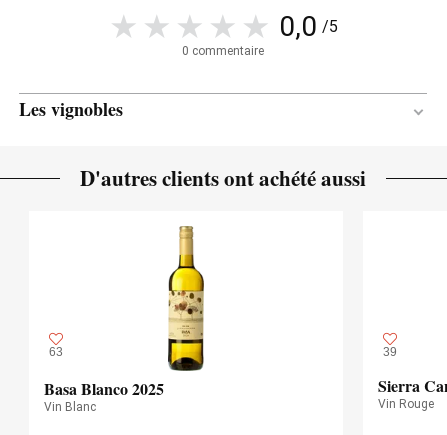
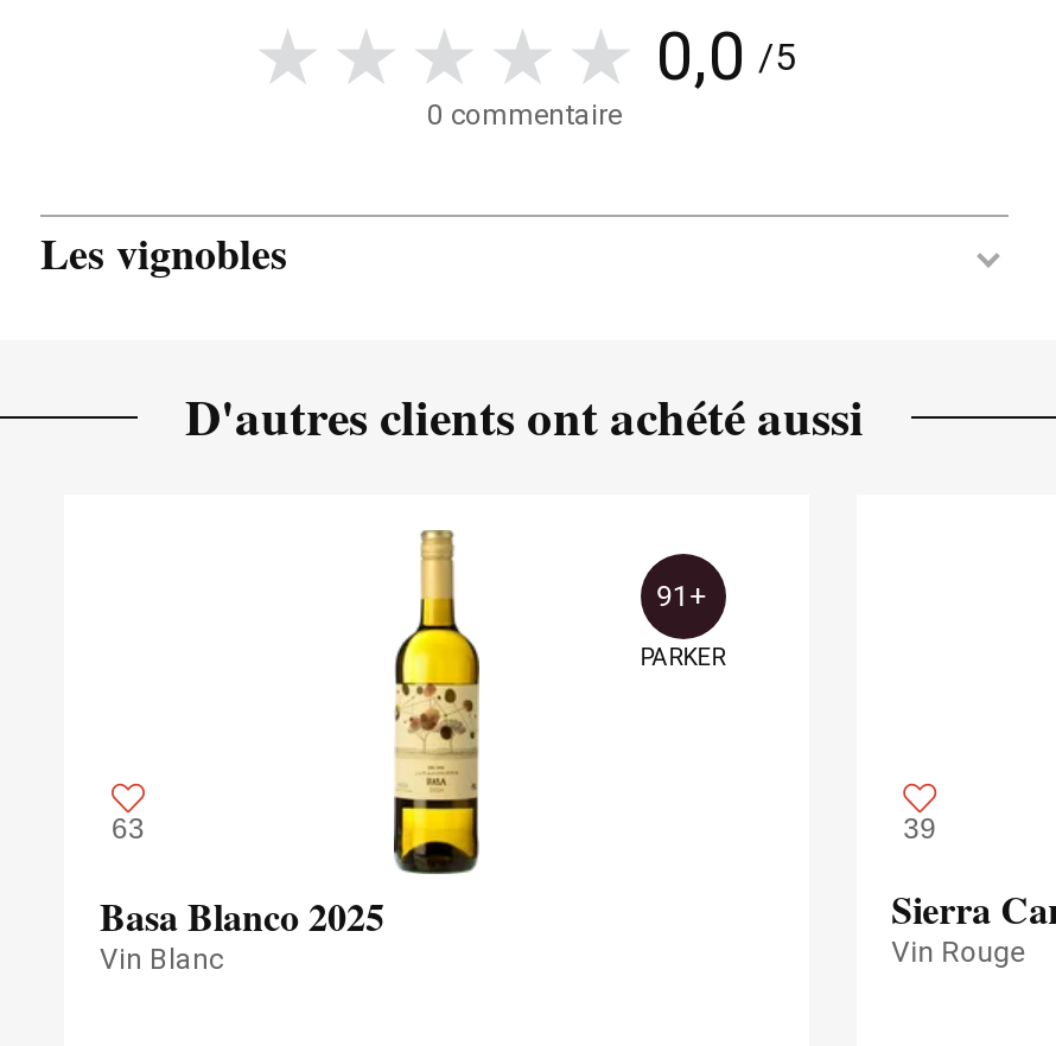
none -> [640,579,725,669] 91+ | PARKER

